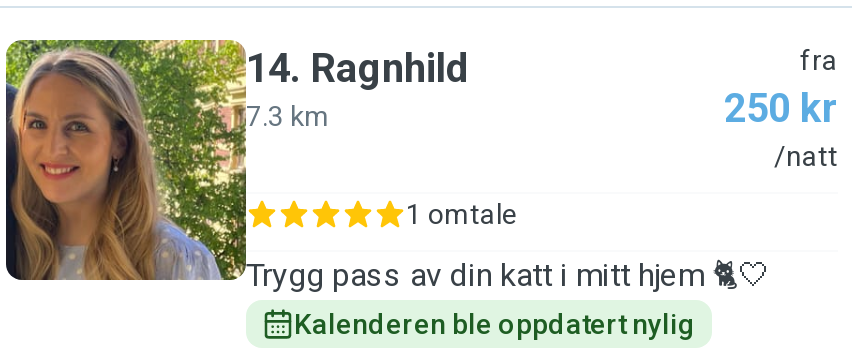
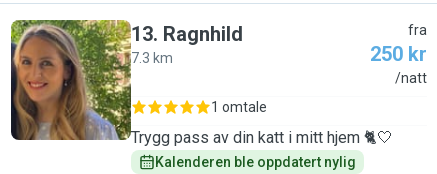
[246,44,470,92] 14. Ragnhild -> [131,22,243,46] 13. Ragnhild

